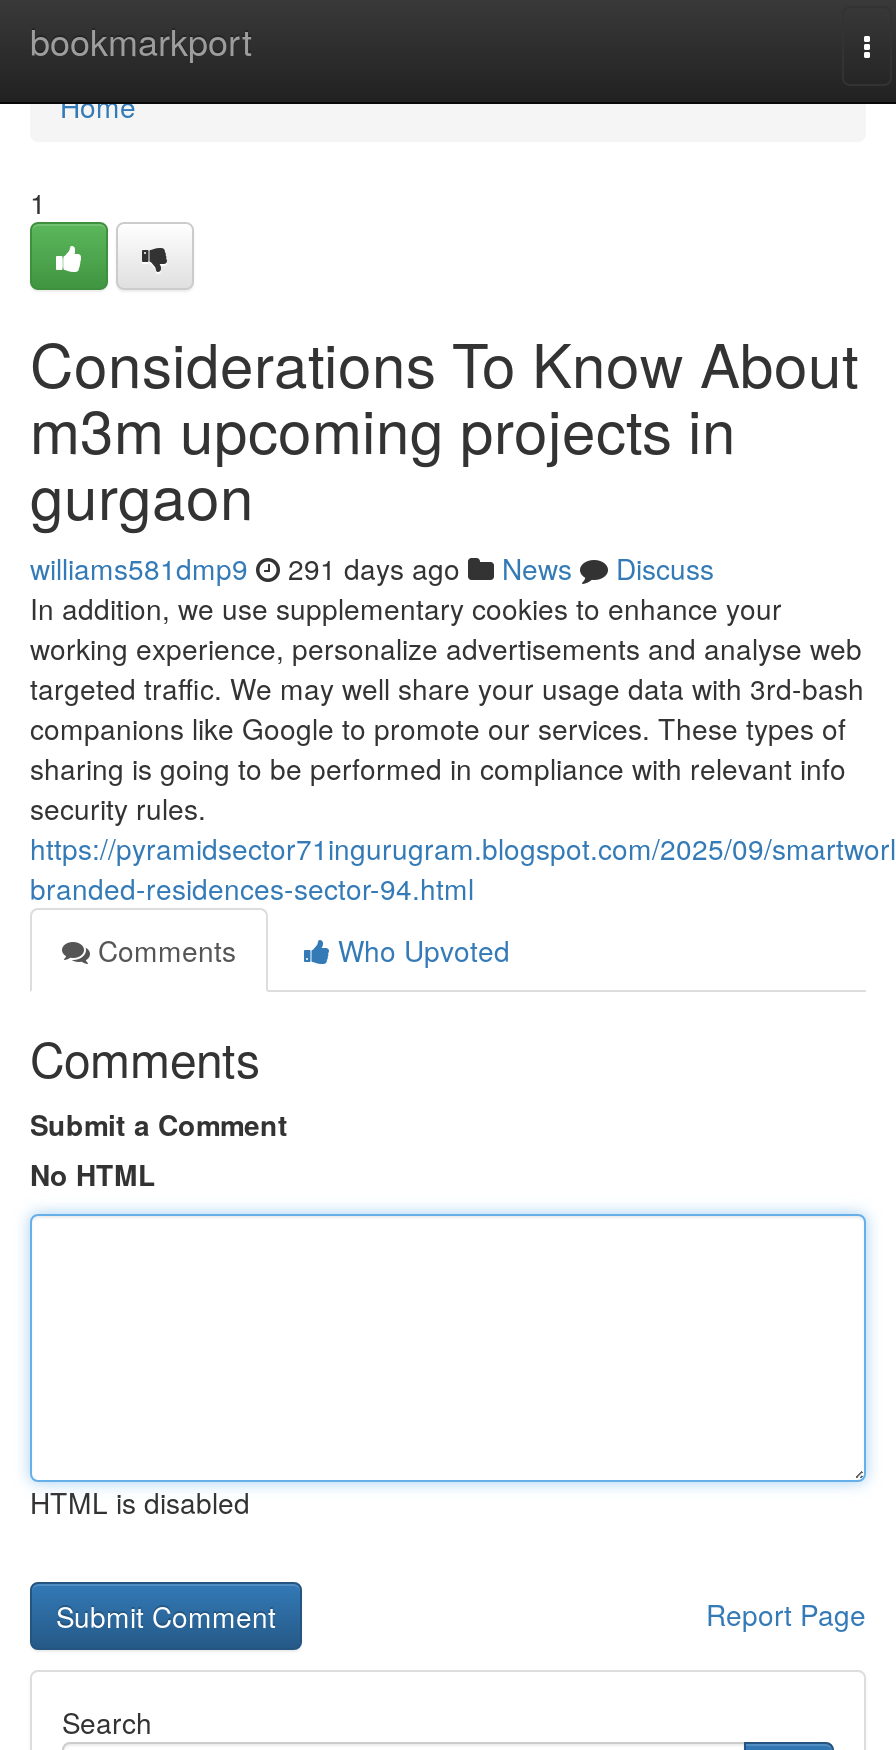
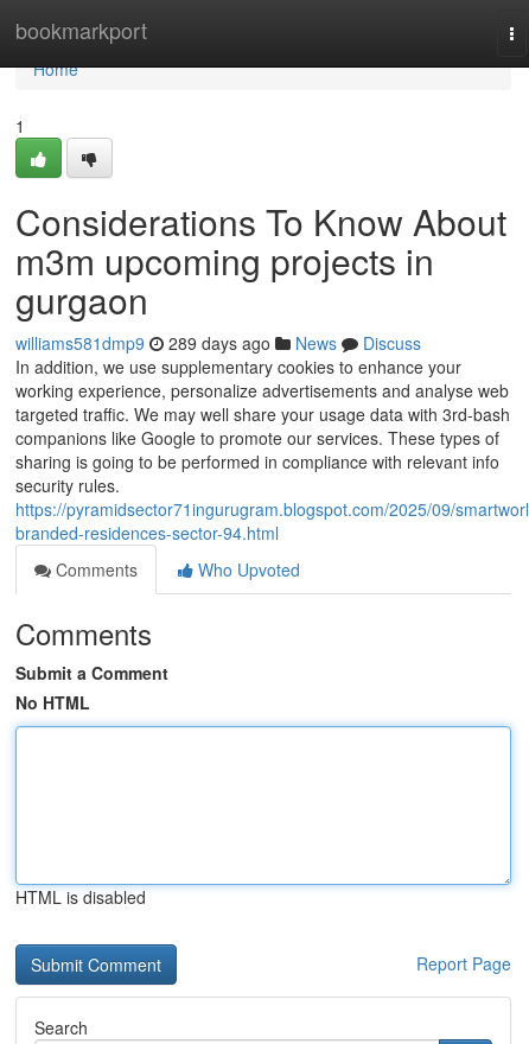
[30,548,714,588] williams581dmp9 291 days ago News Discuss -> [15,331,421,355] williams581dmp9 289 days ago News Discuss

